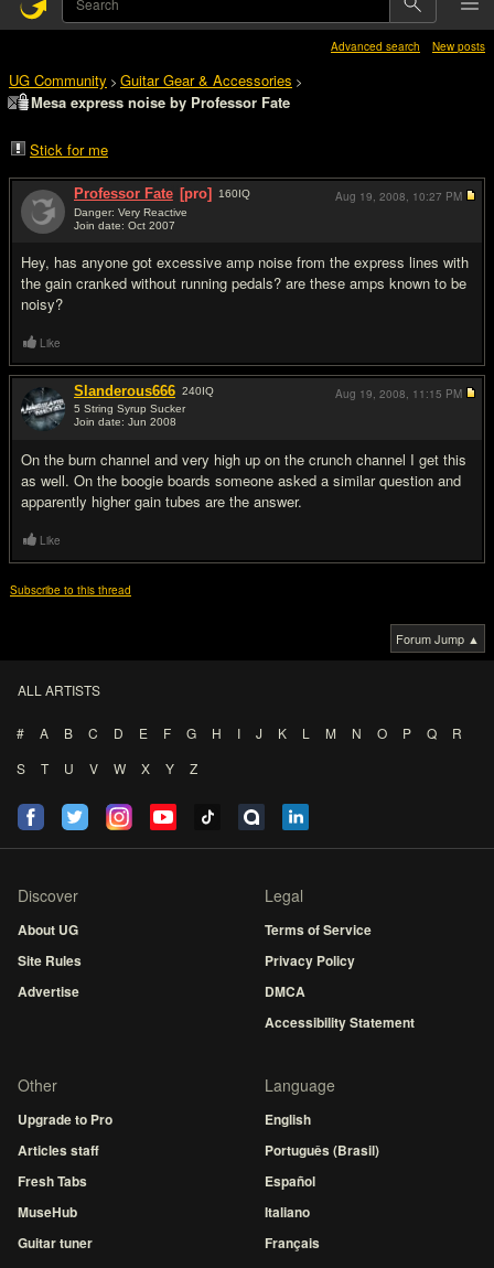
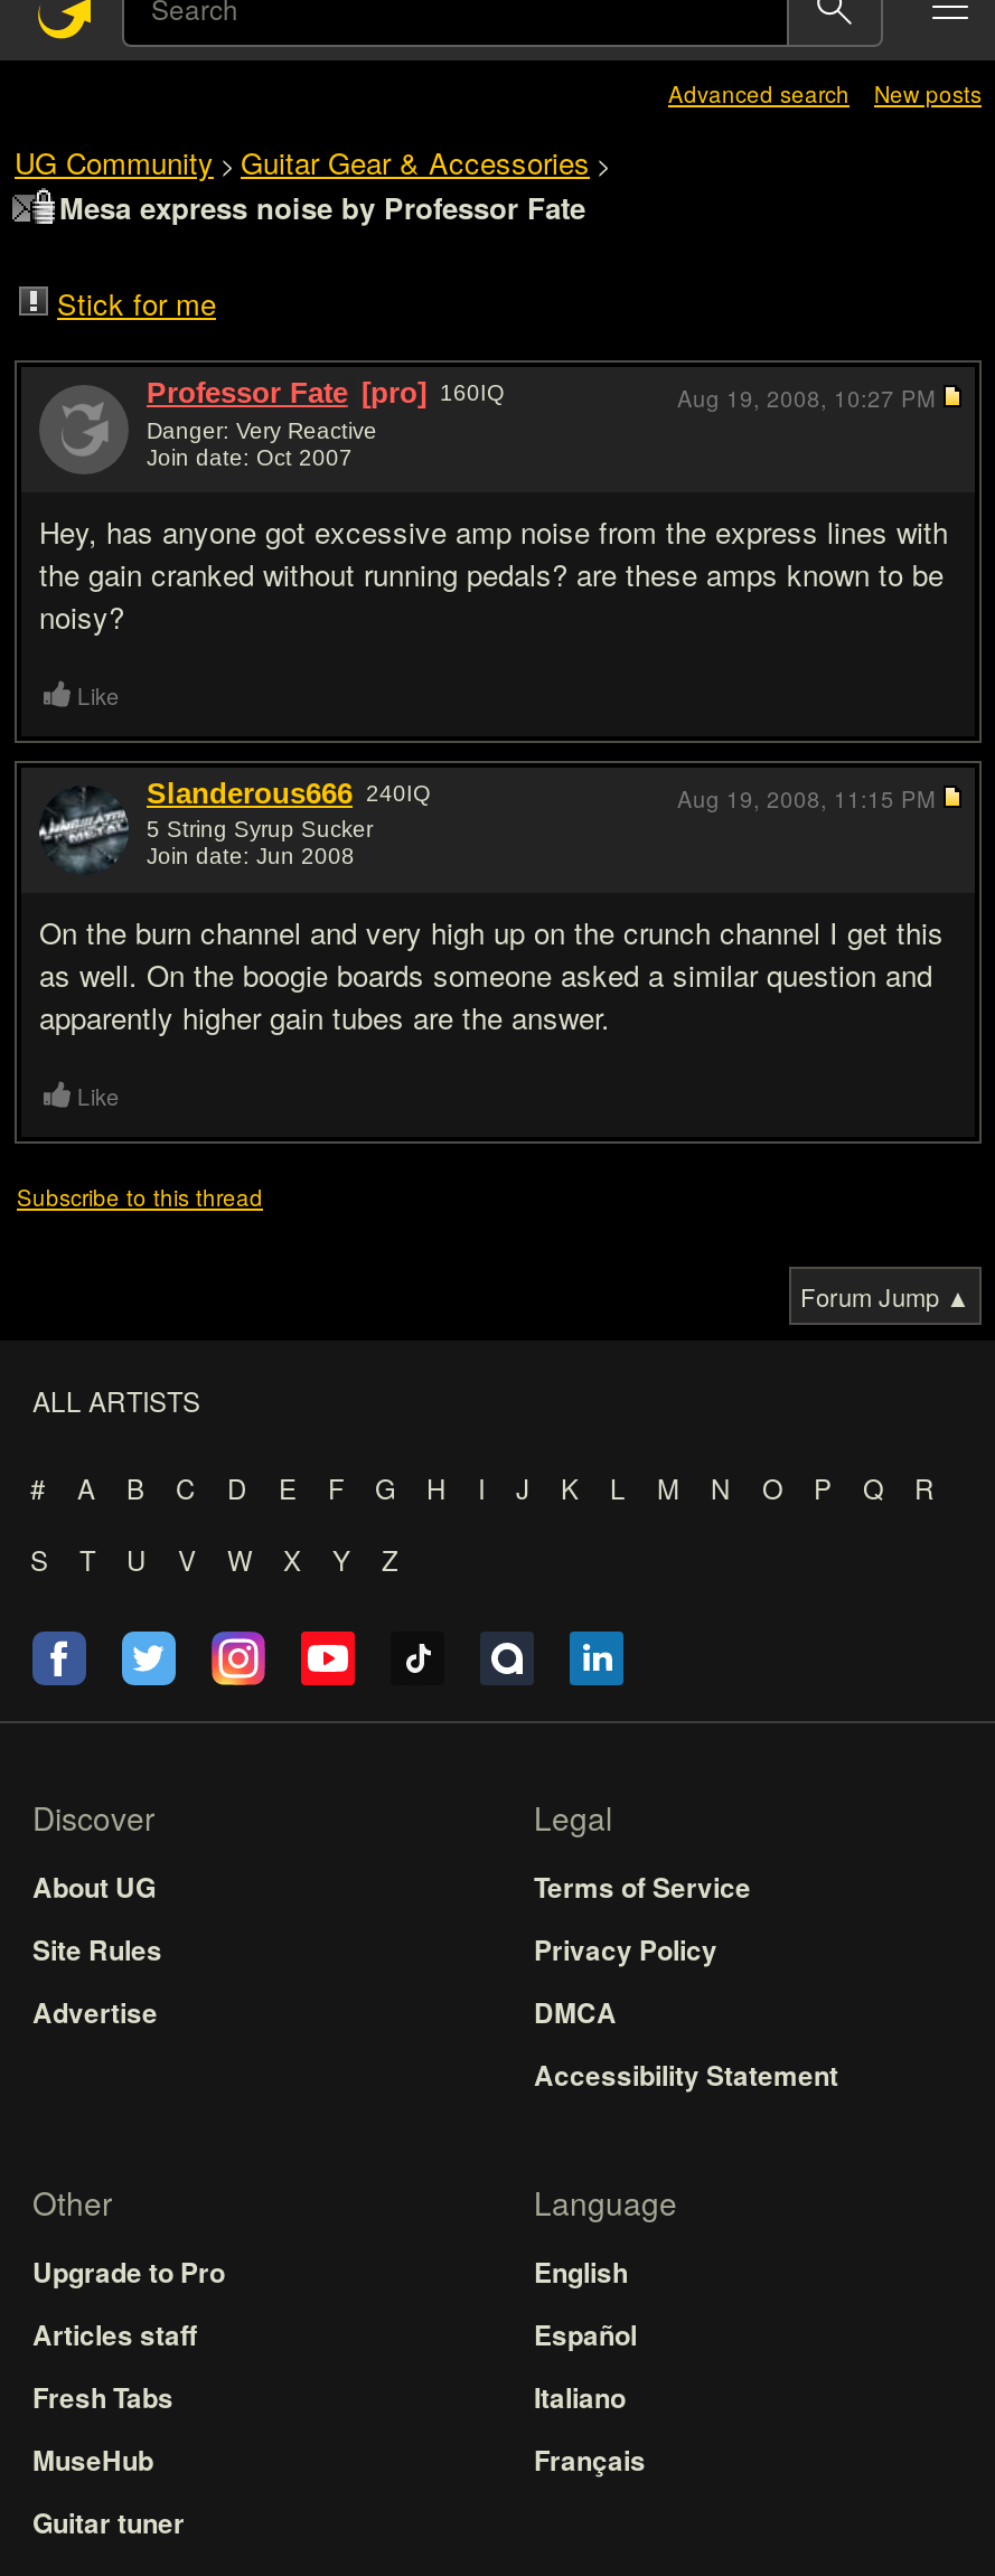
[265,1140,379,1160] Português (Brasil) -> none
moved [265,1171,320,1253] -> [534,2314,646,2480]: Español | Italiano | Français

